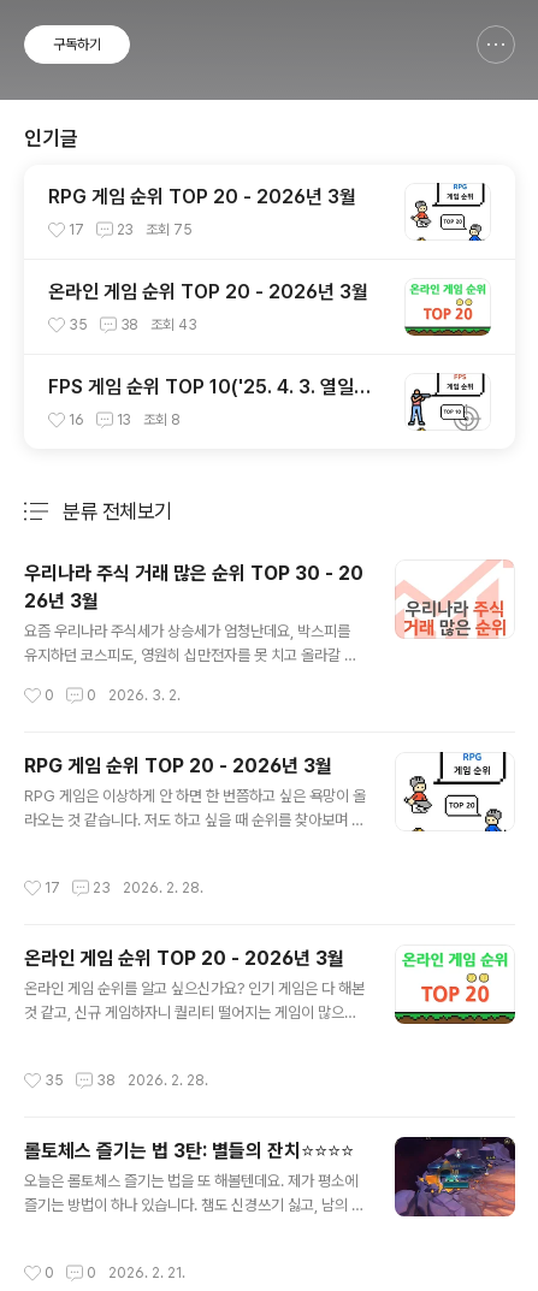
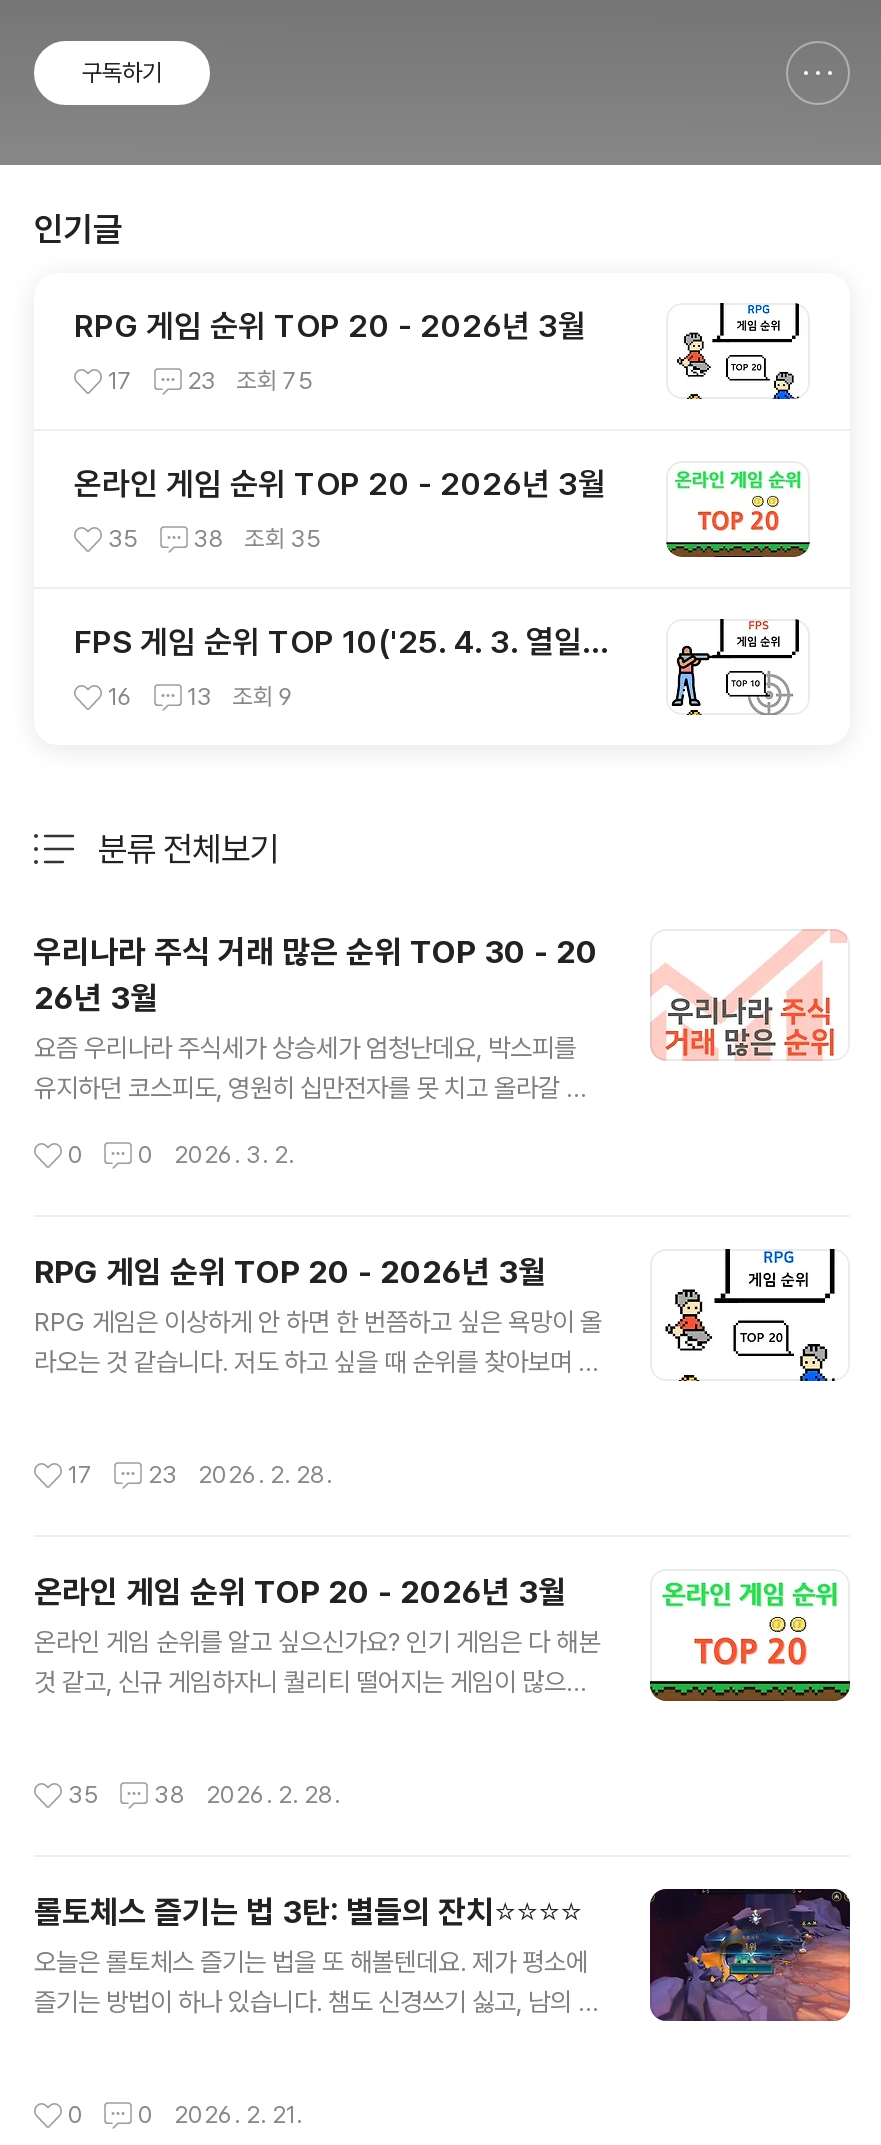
[69,316,198,333] 35 38 조회 43 -> [108,525,322,553] 35 38 조회 35
[143,411,181,428] 조회 8 -> [232,683,294,711] 조회 9

